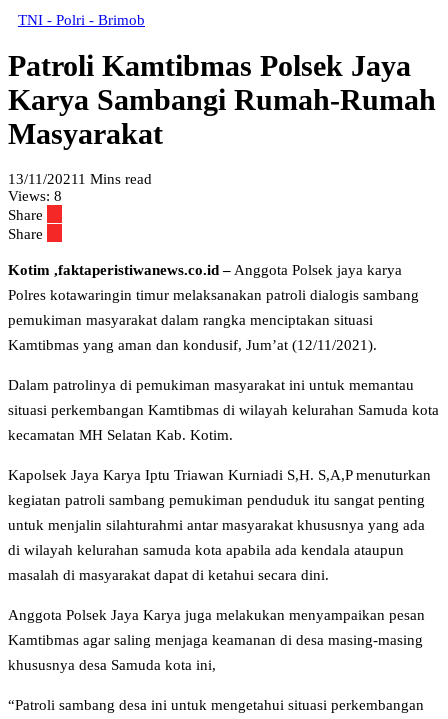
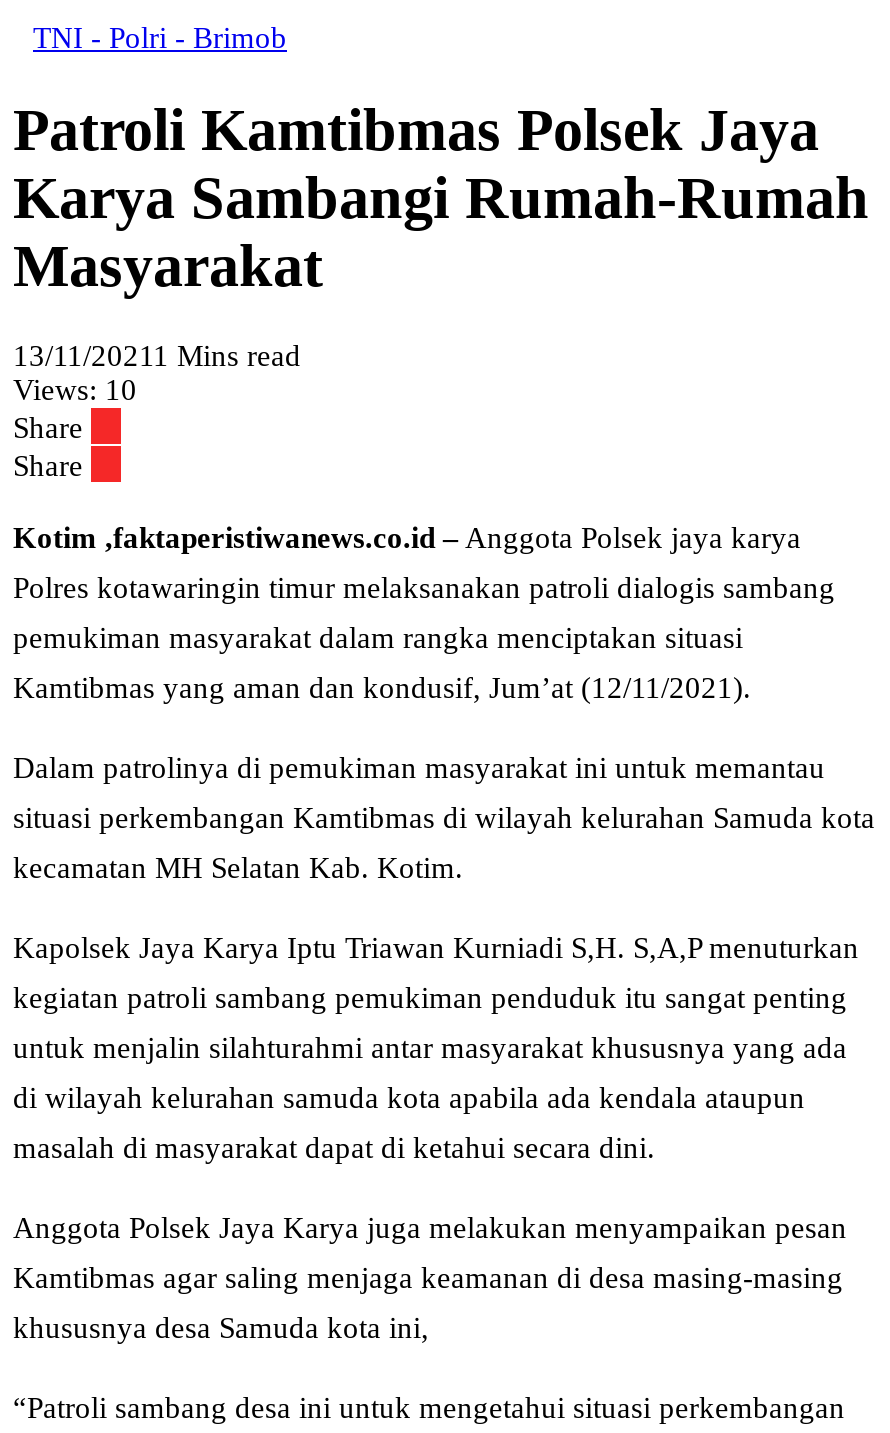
[8,188,62,204] Views: 8 -> [13,374,137,406] Views: 10

